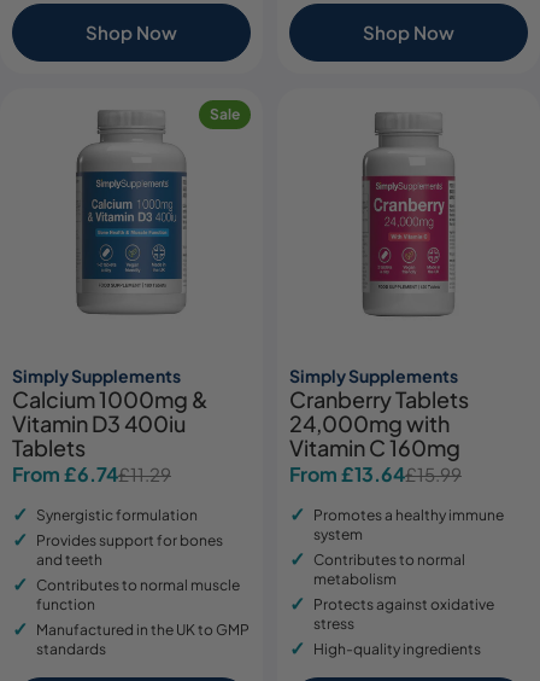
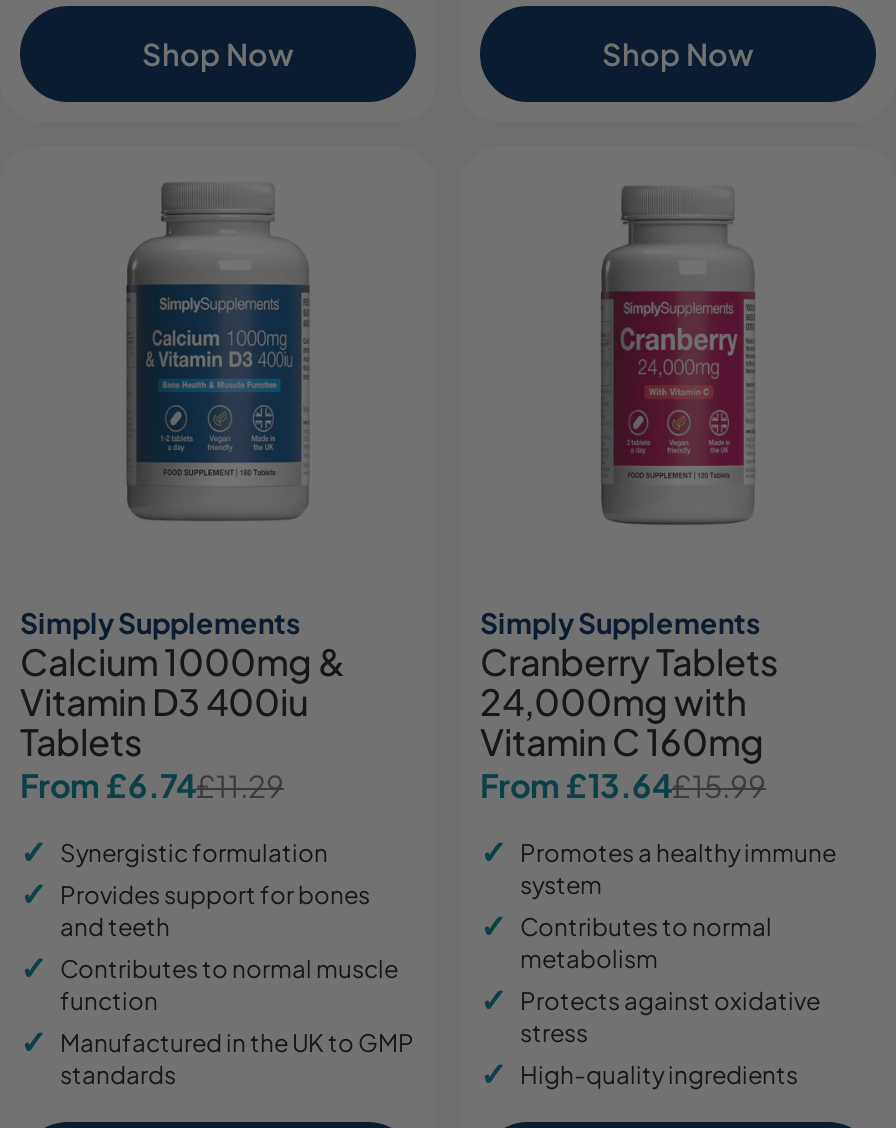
[210,105,240,123] Sale -> none

